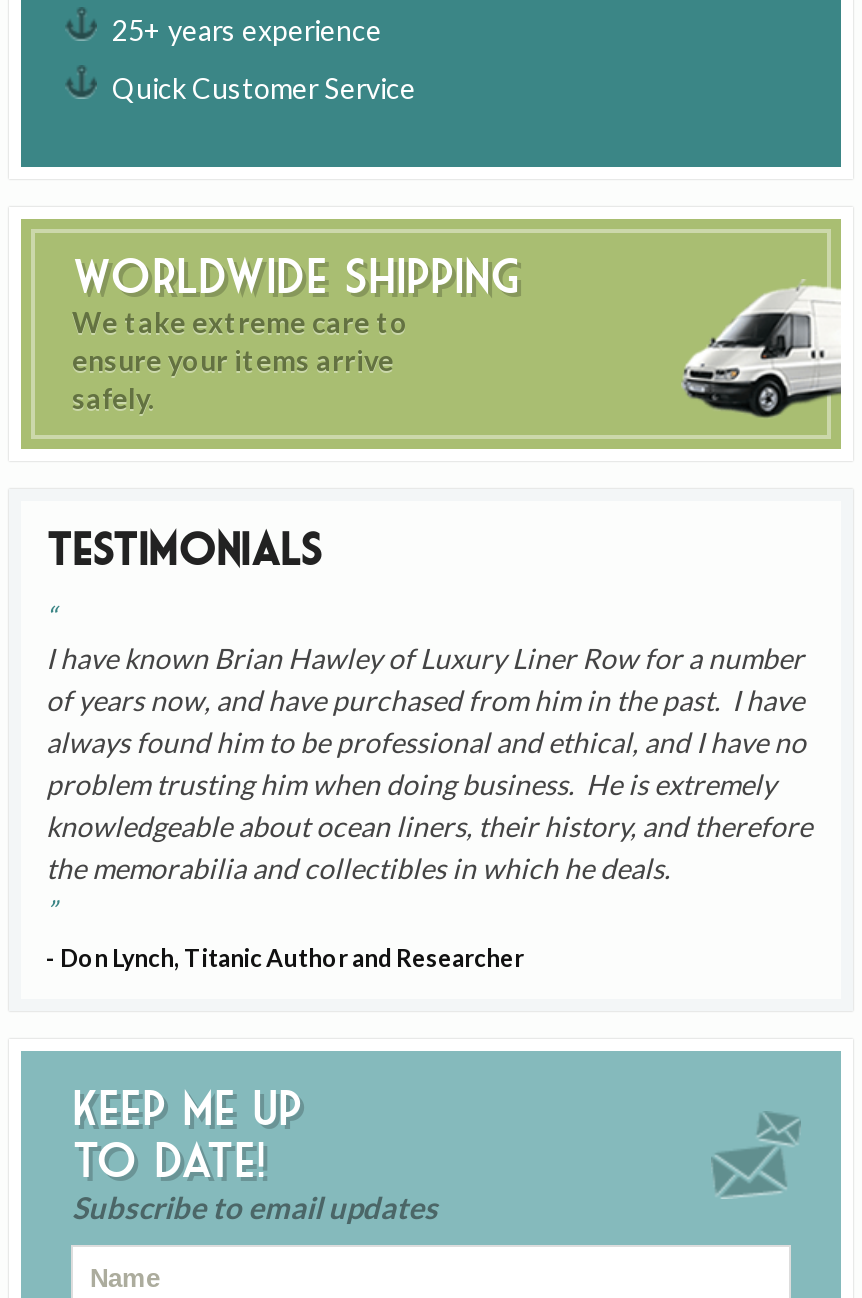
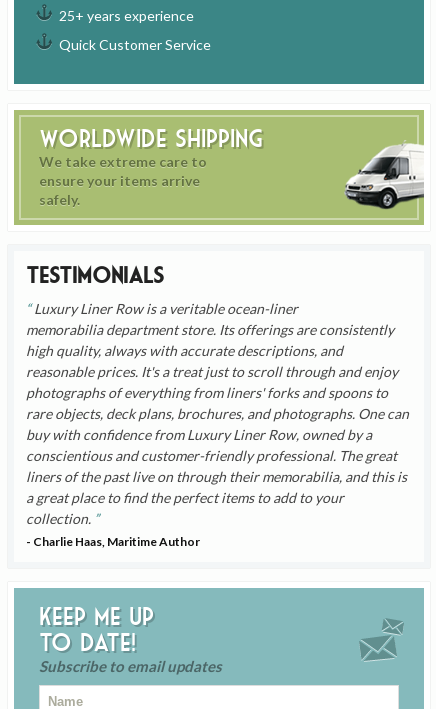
[46,642,812,973] I have known Brian Hawley of Luxury Liner Row for a number | of years now, and have purchased from him in the past. I have | always found him to be professional and ethical, and I have no | problem trusting him when doing business. He is extremely | knowledgeable about ocean liners, their history, and therefore | the memorabilia and collectibles in which he deals. | - Don Lynch, Titanic Author and Researcher -> [26,300,409,549] Luxury Liner Row is a veritable ocean-liner | memorabilia department store. Its offerings are consistently | high quality, always with accurate descriptions, and | reasonable prices. It's a treat just to scroll through and enjoy | photographs of everything from liners' forks and spoons to | rare objects, deck plans, brochures, and photographs. One can | buy with confidence from Luxury Liner Row, owned by a | conscientious and customer-friendly professional. The great | liners of the past live on through their memorabilia, and this is | a great place to find the perfect items to add to your | collection. | - Charlie Haas, Maritime Author

